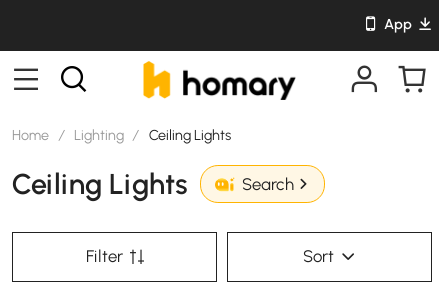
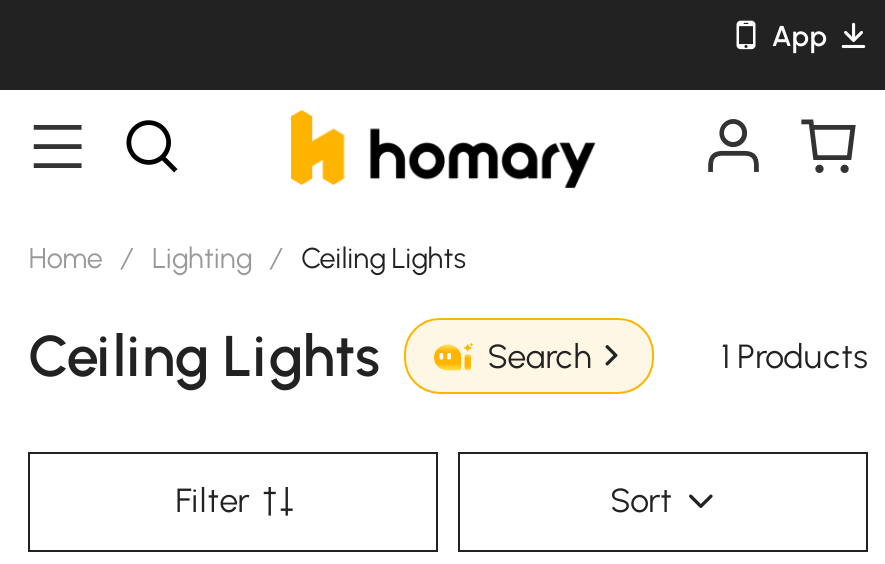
none -> [721,336,867,376] 1 Products

